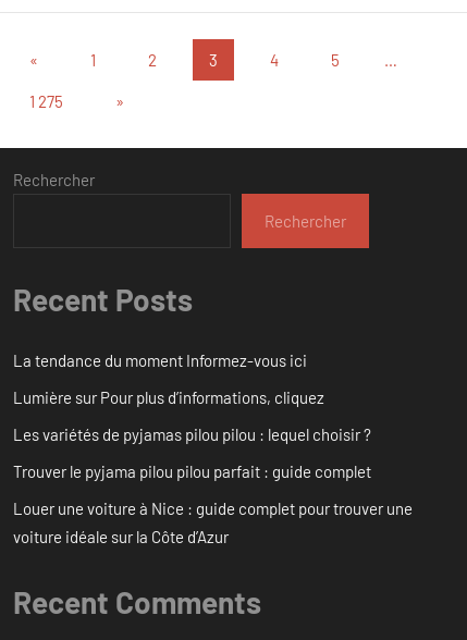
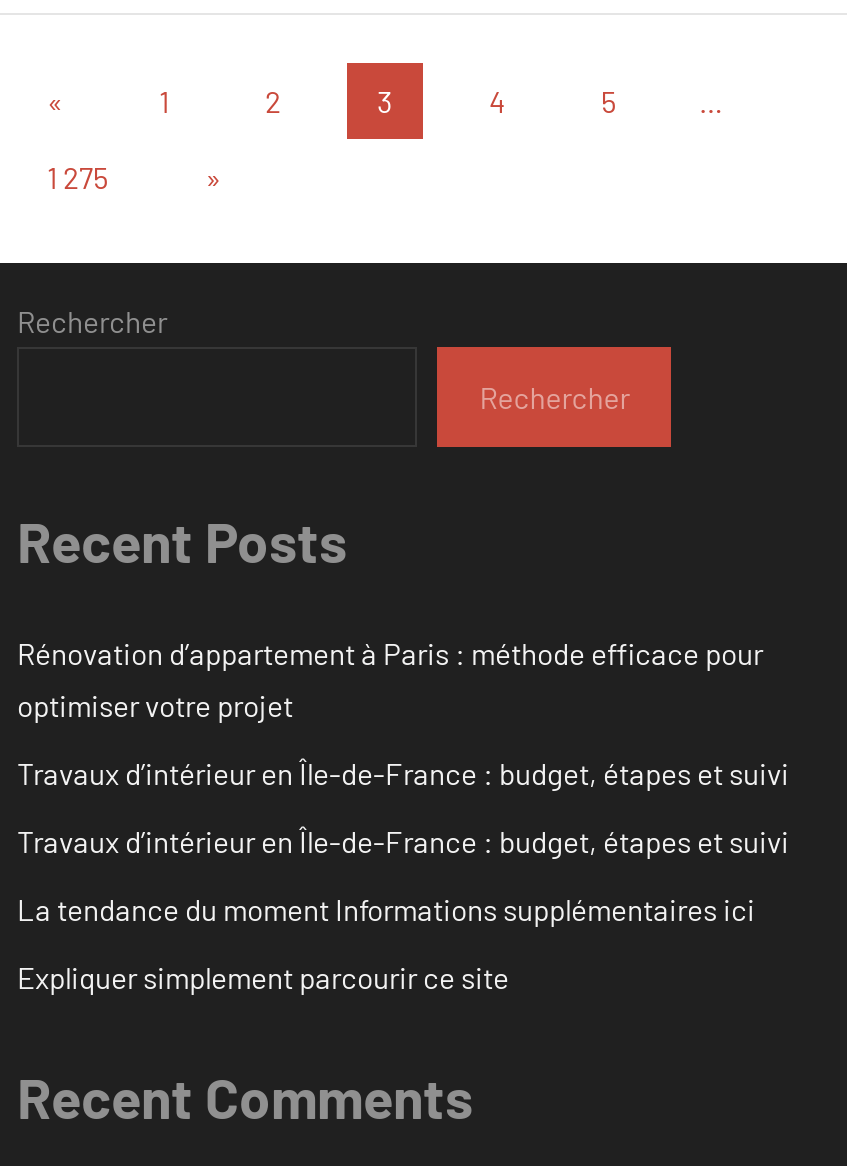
[13,350,307,370] La tendance du moment Informez-vous ici -> [17,634,763,722] Rénovation d’appartement à Paris : méthode efficace pour | optimiser votre projet
[13,387,324,407] Lumière sur Pour plus d’informations, cliquez -> [17,754,789,790] Travaux d’intérieur en Île-de-France : budget, étapes et suivi
[13,424,371,444] Les variétés de pyjamas pilou pilou : lequel choisir ? -> [17,822,789,858] Travaux d’intérieur en Île-de-France : budget, étapes et suivi
[13,461,371,481] Trouver le pyjama pilou pilou parfait : guide complet -> [17,890,755,926] La tendance du moment Informations supplémentaires ici
[13,498,413,546] Louer une voiture à Nice : guide complet pour trouver une | voiture idéale sur la Côte d’Azur -> [17,958,509,994] Expliquer simplement parcourir ce site

